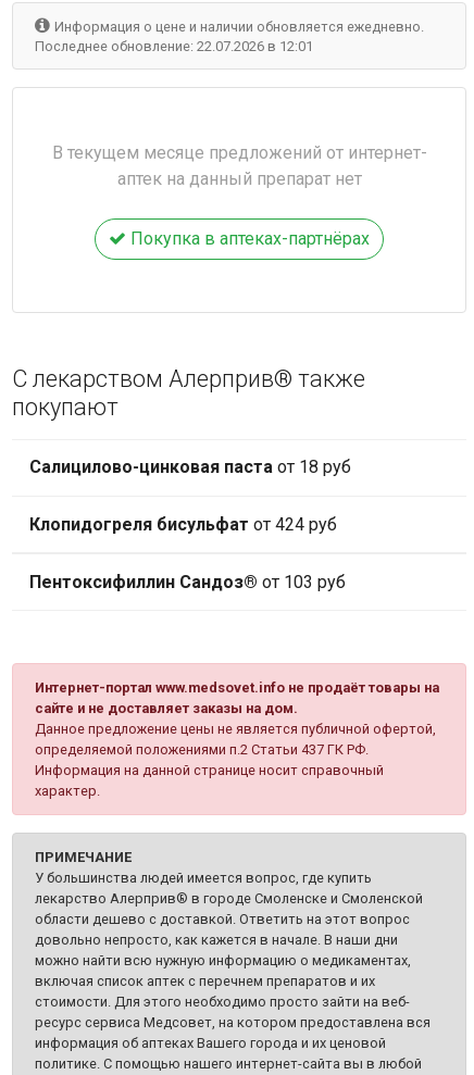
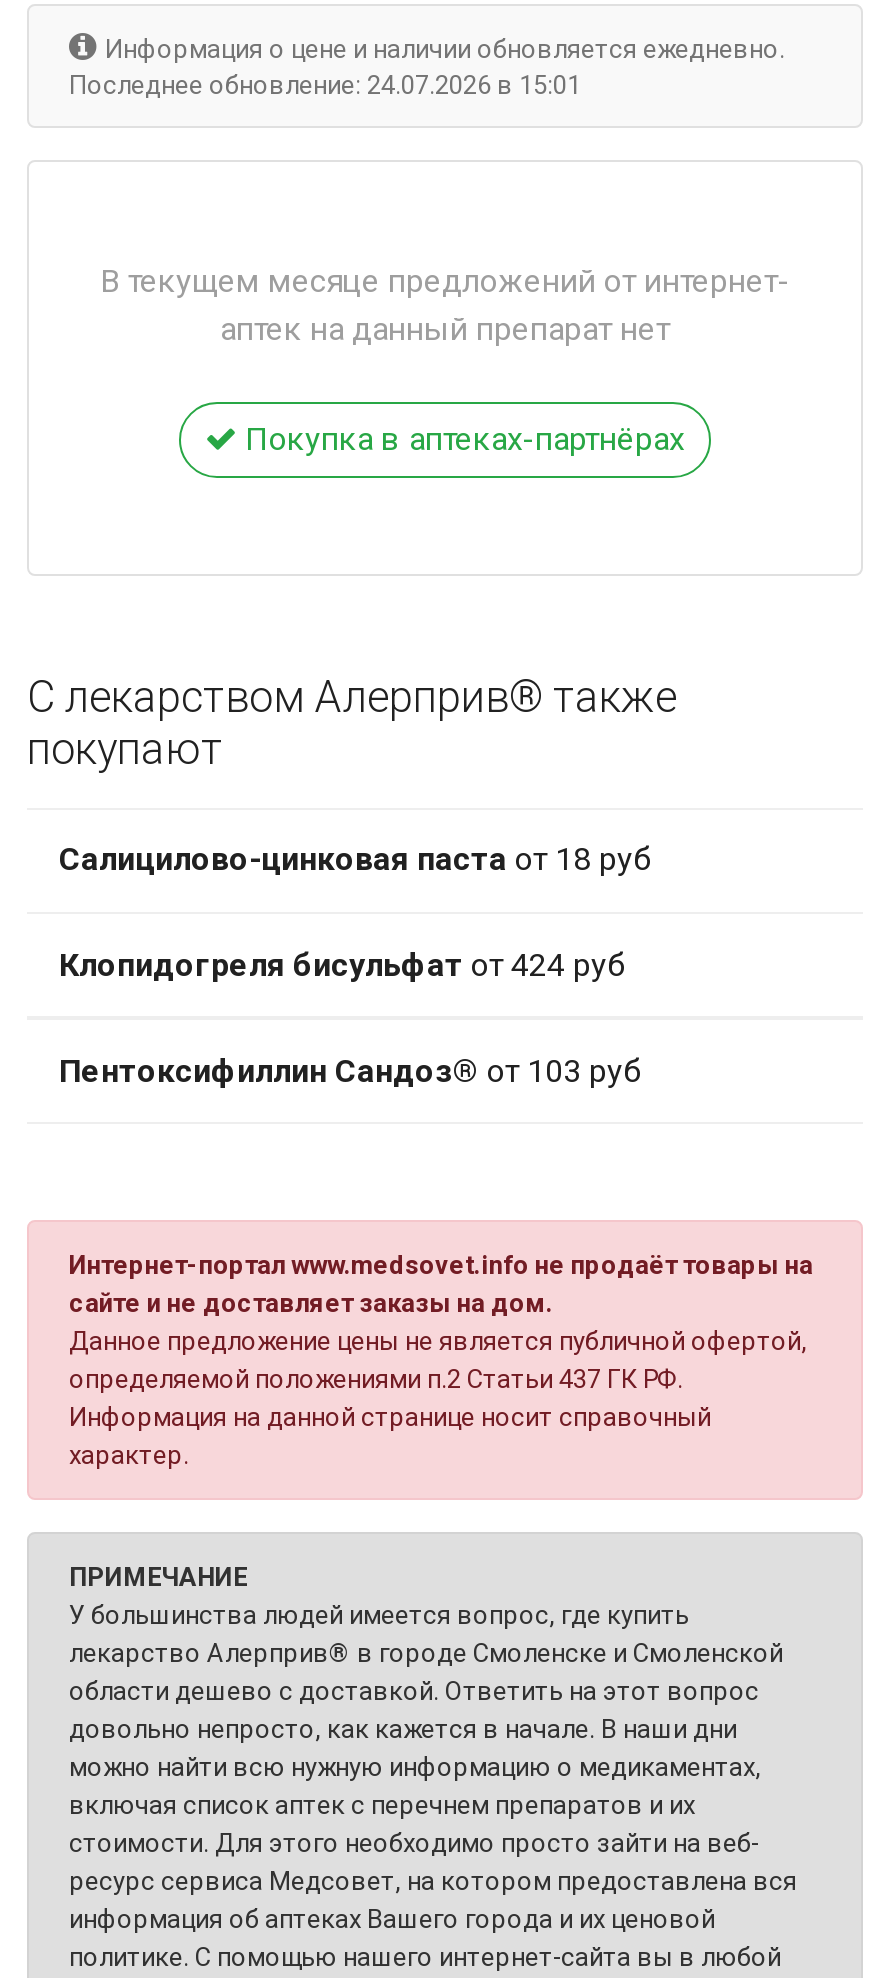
[35,38,313,54] Последнее обновление: 22.07.2026 в 12:01 -> [69,70,581,100] Последнее обновление: 24.07.2026 в 15:01

